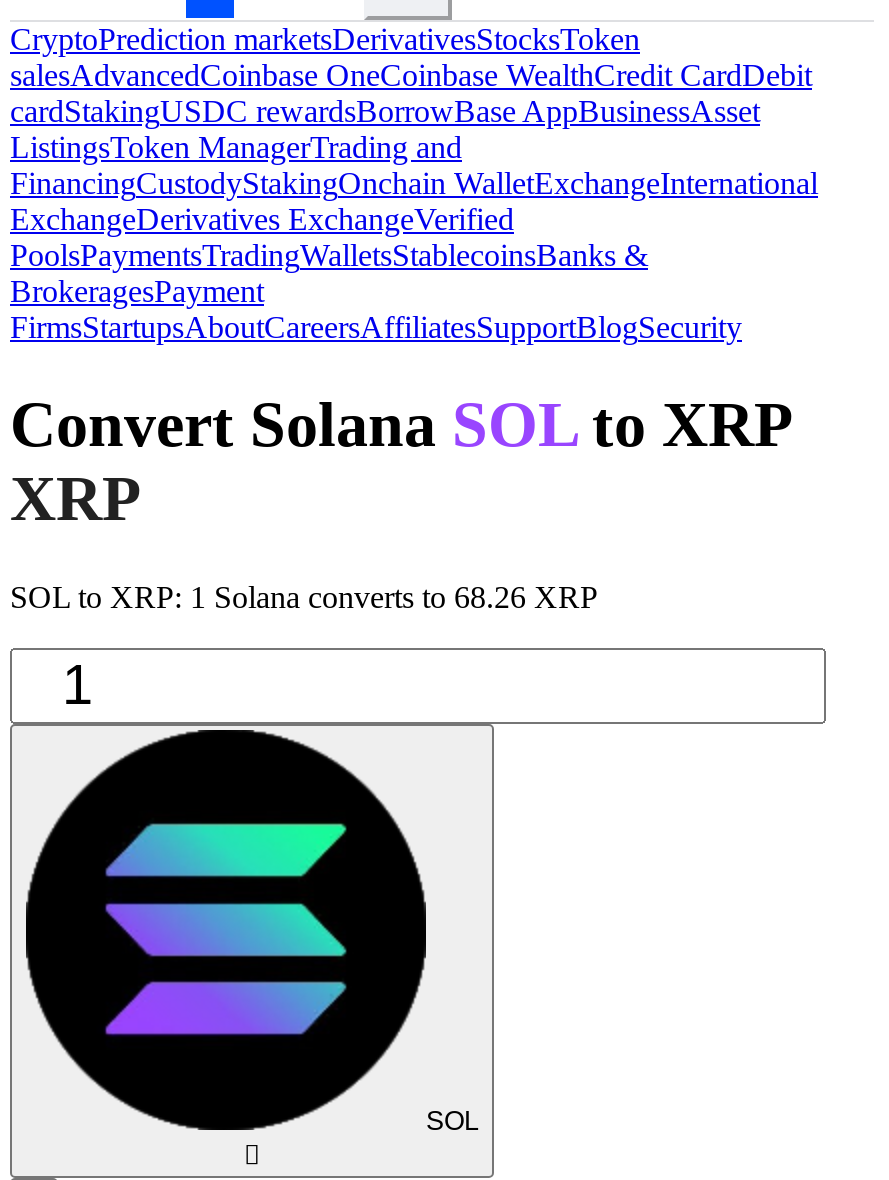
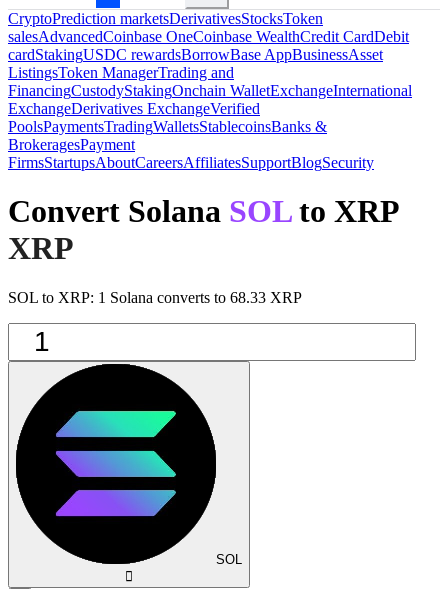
[10,580,598,614] SOL to XRP: 1 Solana converts to 68.26 XRP -> [8,289,302,306] SOL to XRP: 1 Solana converts to 68.33 XRP

